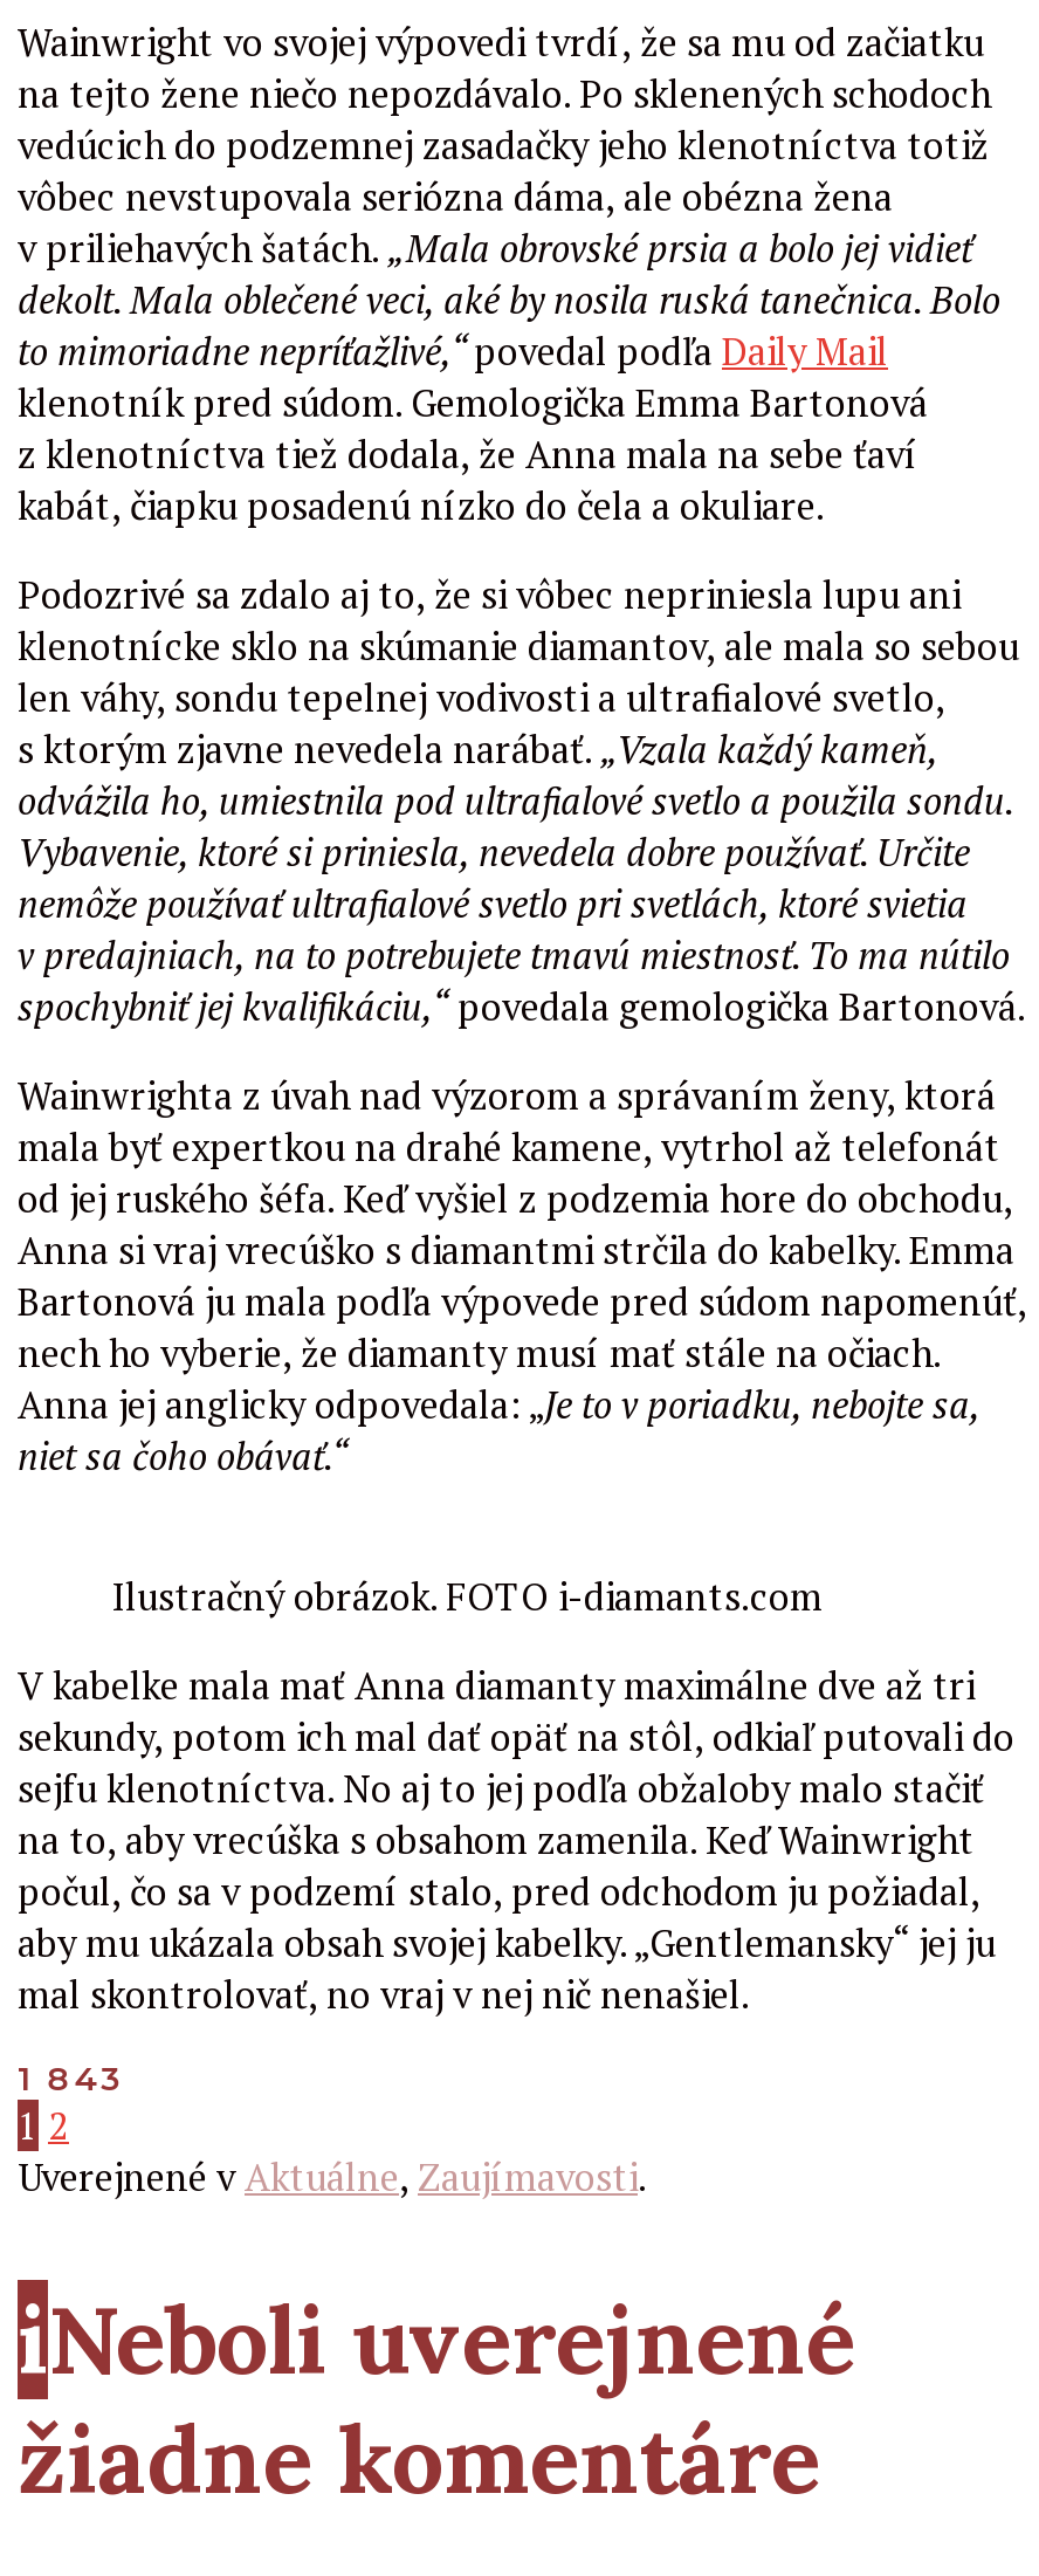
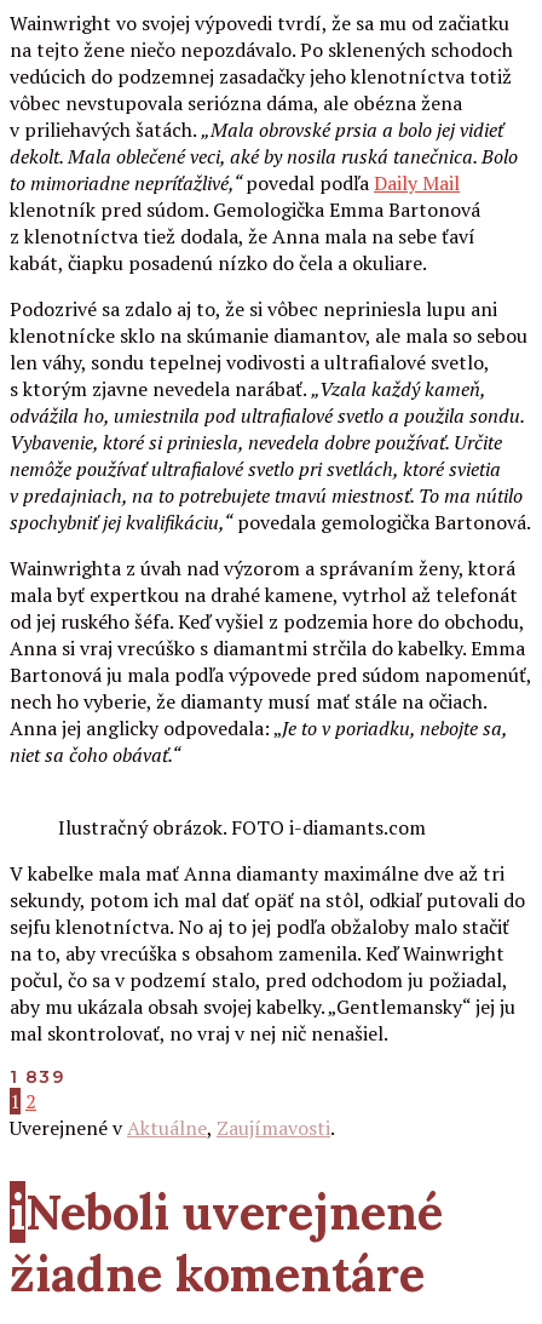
[18,2057,125,2099] 1 843 -> [10,1065,64,1087] 1 839

